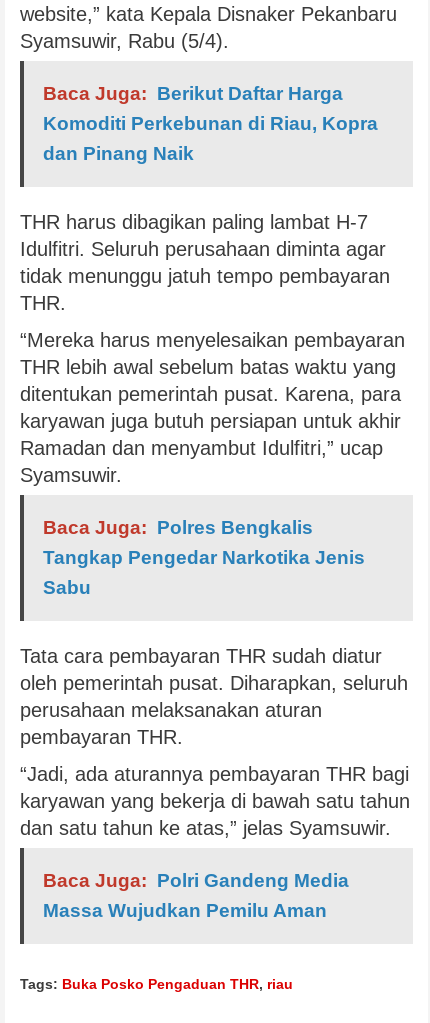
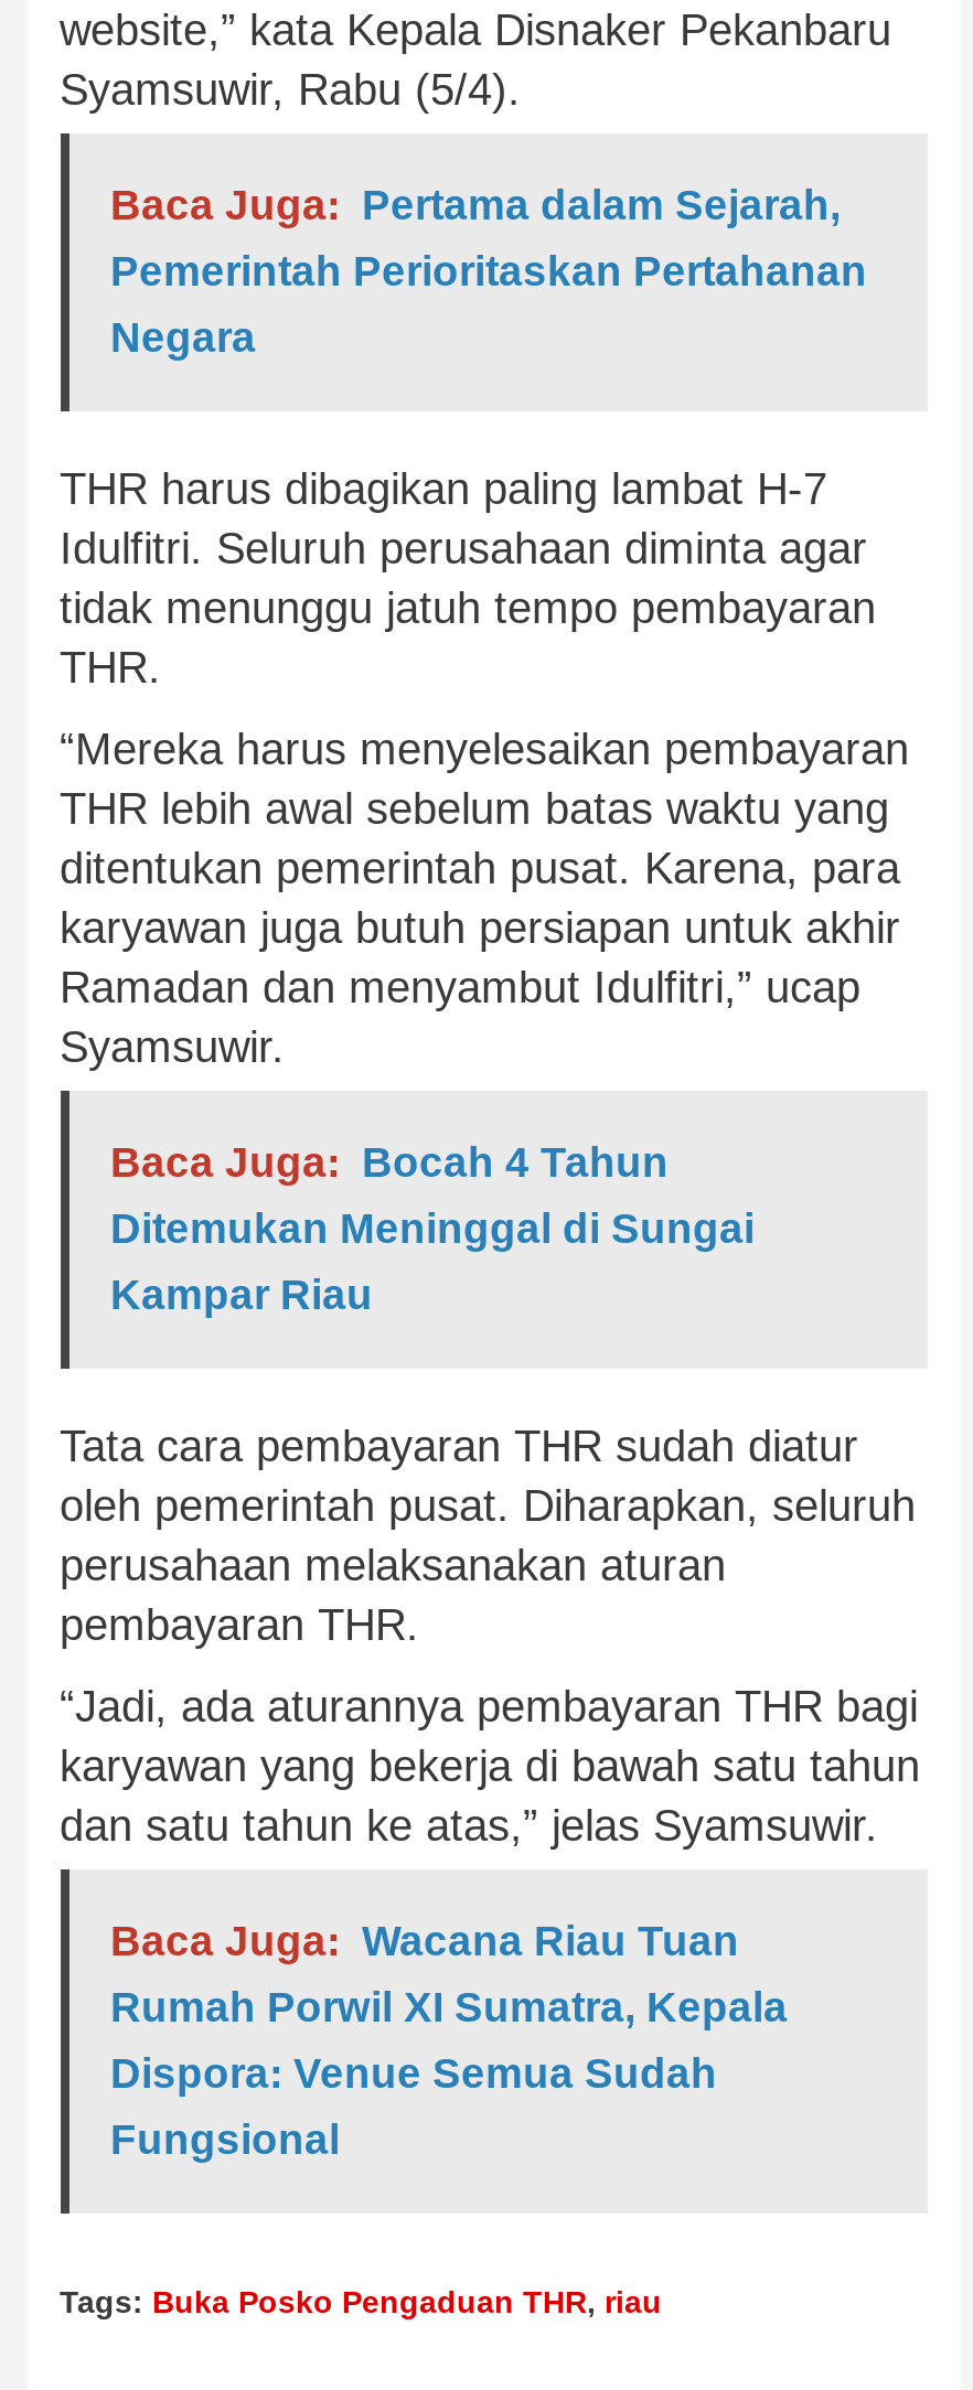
[42,83,377,164] Baca Juga: Berikut Daftar Harga | Komoditi Perkebunan di Riau, Kopra | dan Pinang Naik -> [110,183,867,361] Baca Juga: Pertama dalam Sejarah, | Pemerintah Perioritaskan Pertahanan | Negara
[42,517,364,598] Baca Juga: Polres Bengkalis | Tangkap Pengedar Narkotika Jenis | Sabu -> [110,1140,755,1319] Baca Juga: Bocah 4 Tahun | Ditemukan Meninggal di Sungai | Kampar Riau
[42,870,348,921] Baca Juga: Polri Gandeng Media | Massa Wujudkan Pemilu Aman -> [110,1919,788,2163] Baca Juga: Wacana Riau Tuan | Rumah Porwil XI Sumatra, Kepala | Dispora: Venue Semua Sudah | Fungsional

